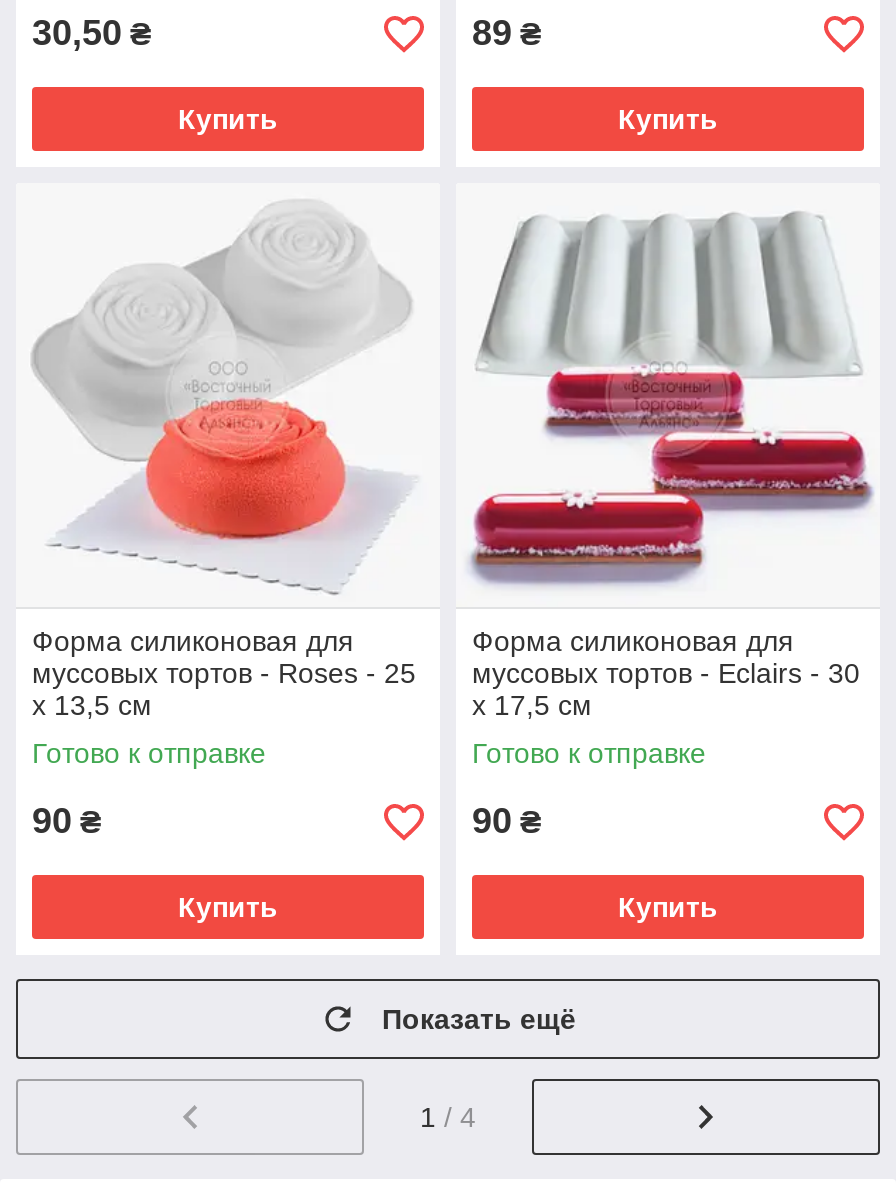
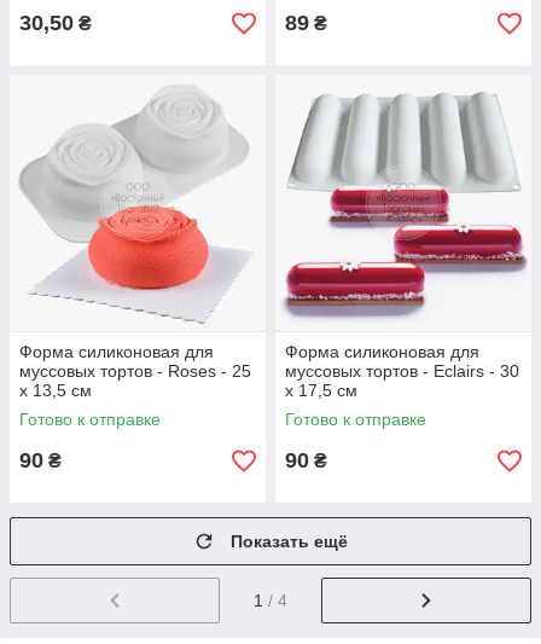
[178,103,278,135] Купить -> none
[618,103,718,135] Купить -> none
[178,891,278,923] Купить -> none
[618,891,718,923] Купить -> none

